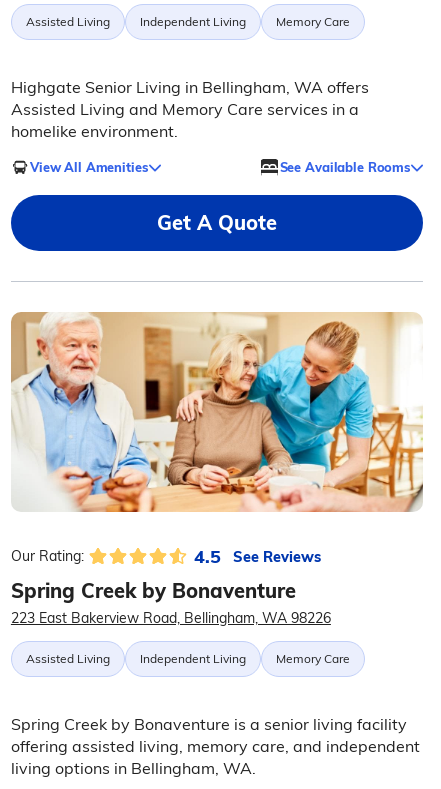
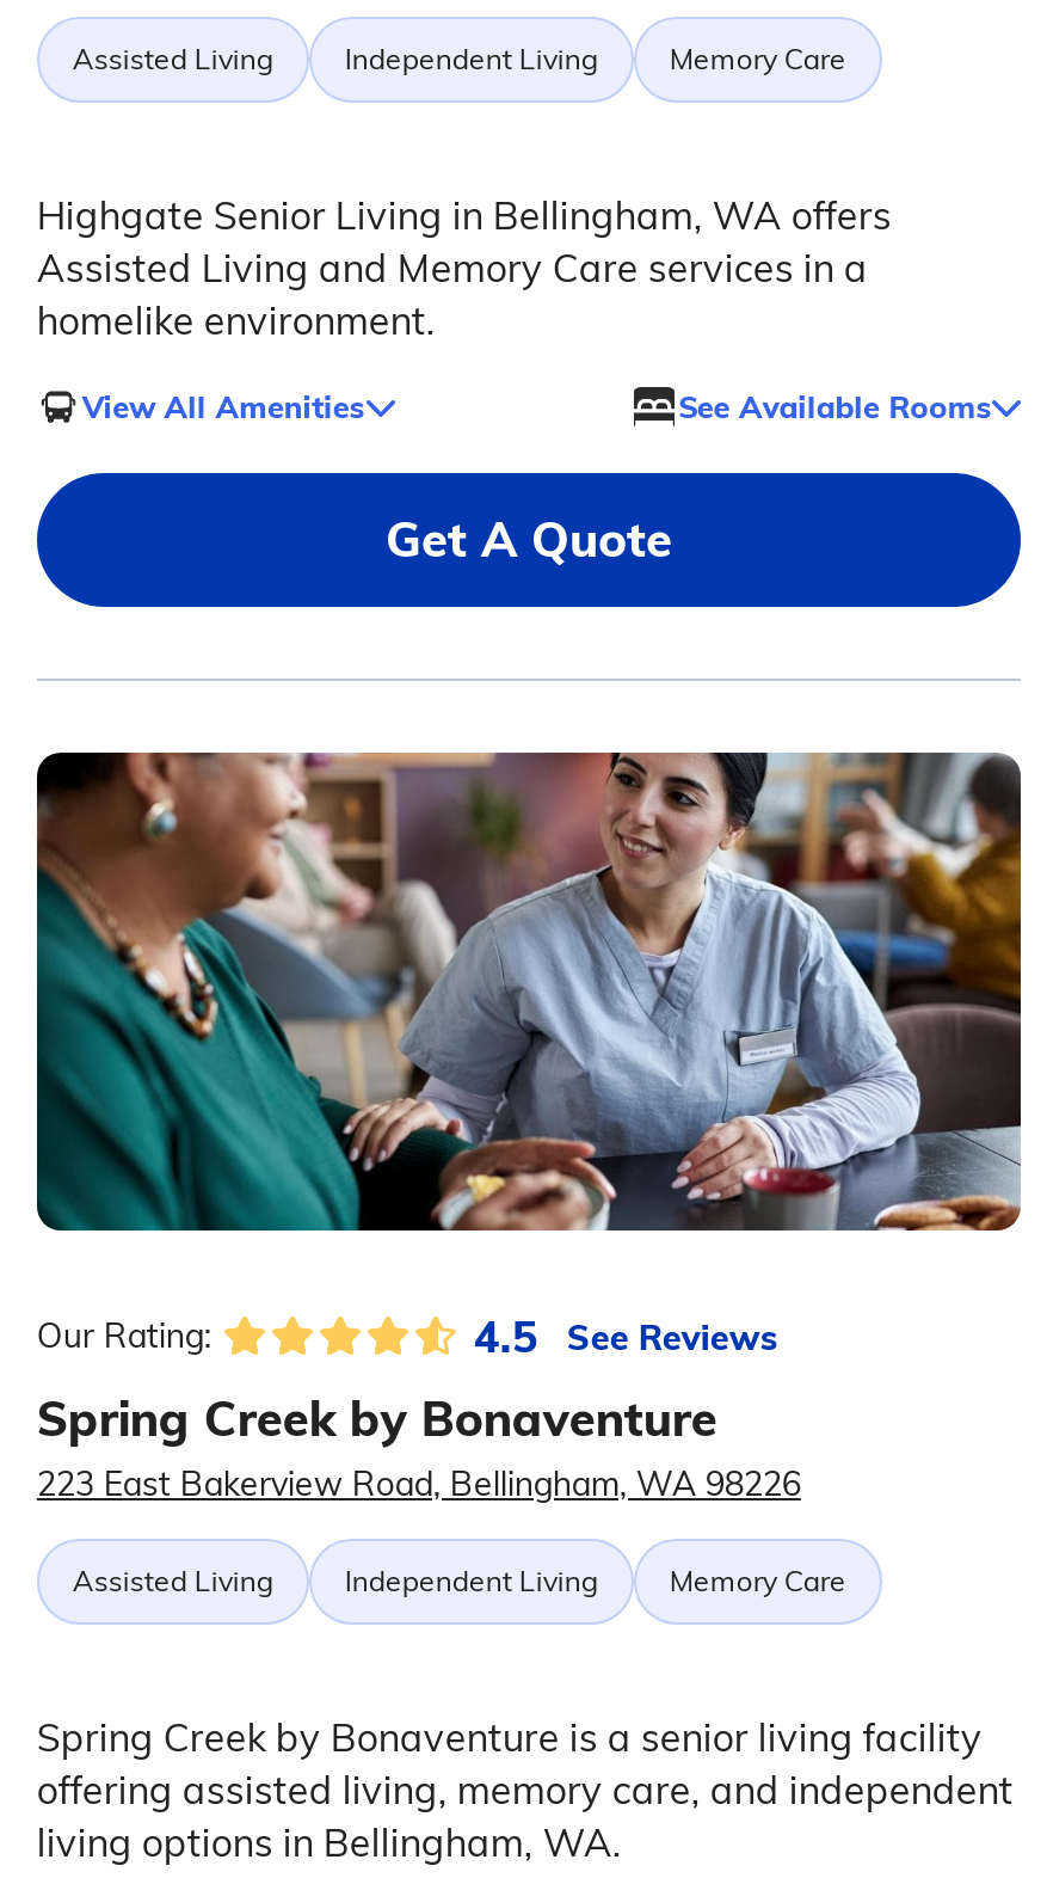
[10,311,424,513] [image] -> [35,750,1023,1233] [image]

